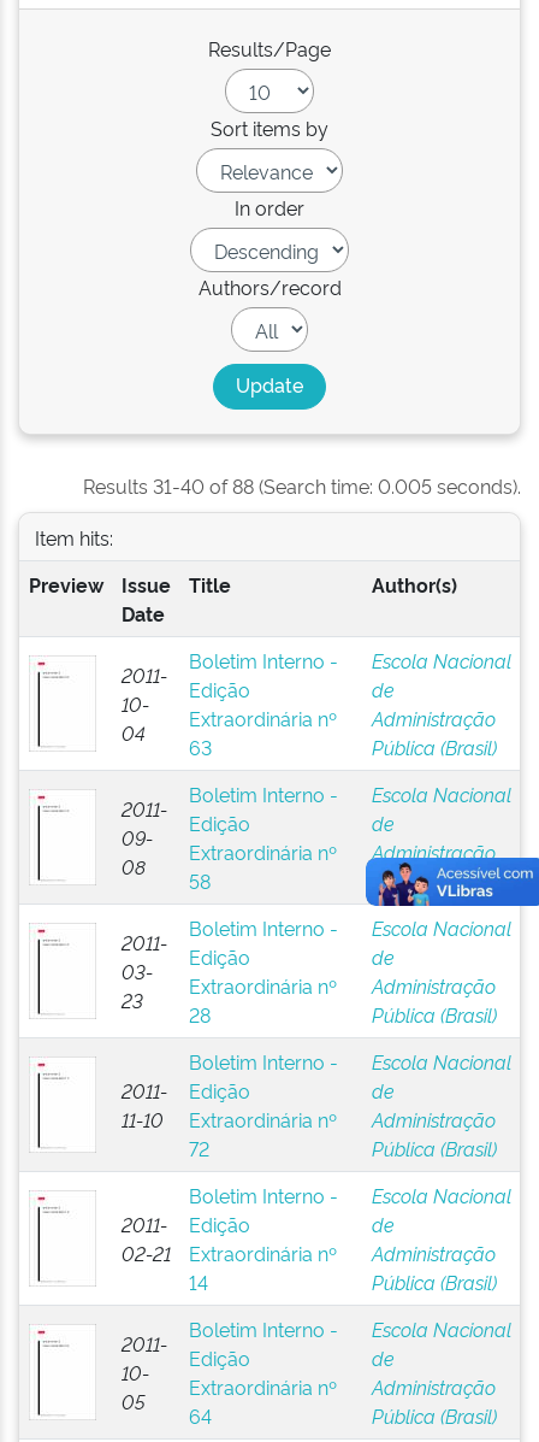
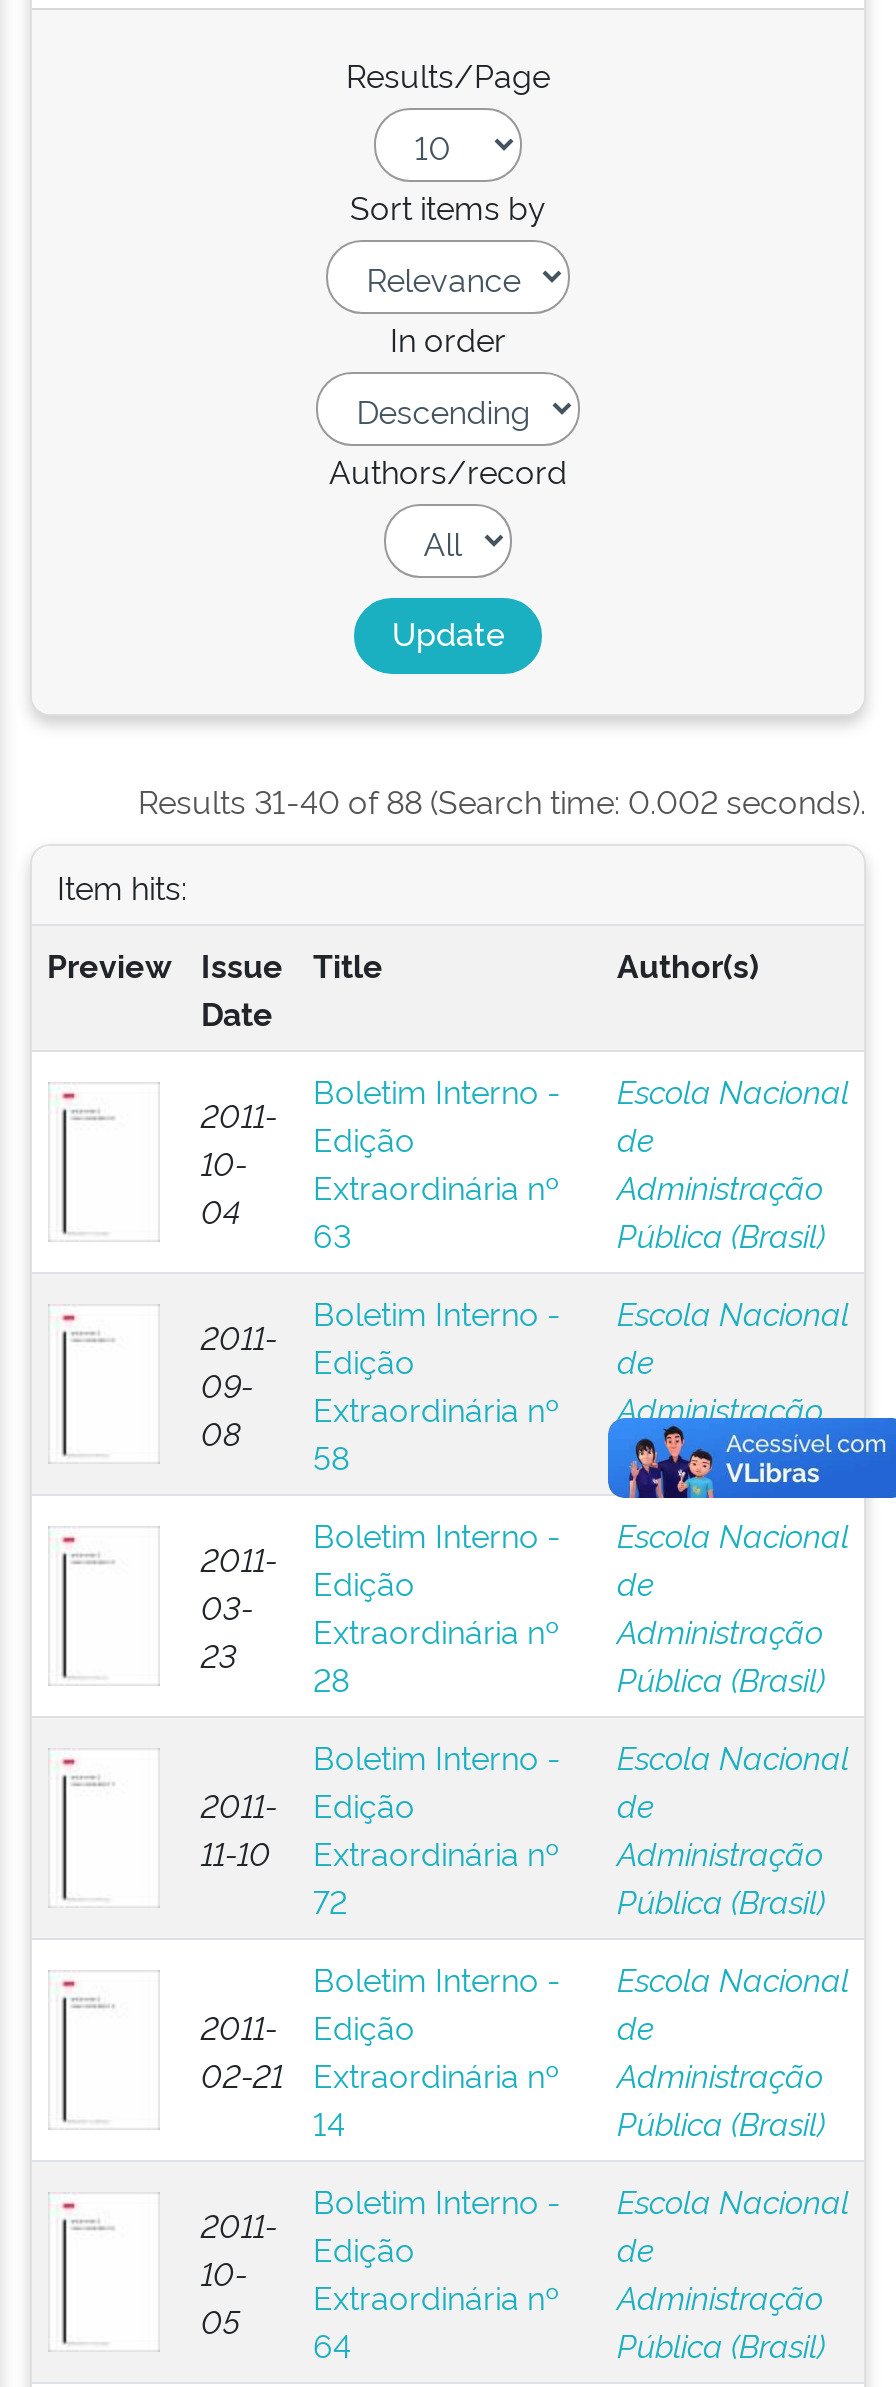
[83,472,521,499] Results 31-40 of 88 (Search time: 0.005 seconds). -> [138,778,866,822] Results 31-40 of 88 (Search time: 0.002 seconds).

